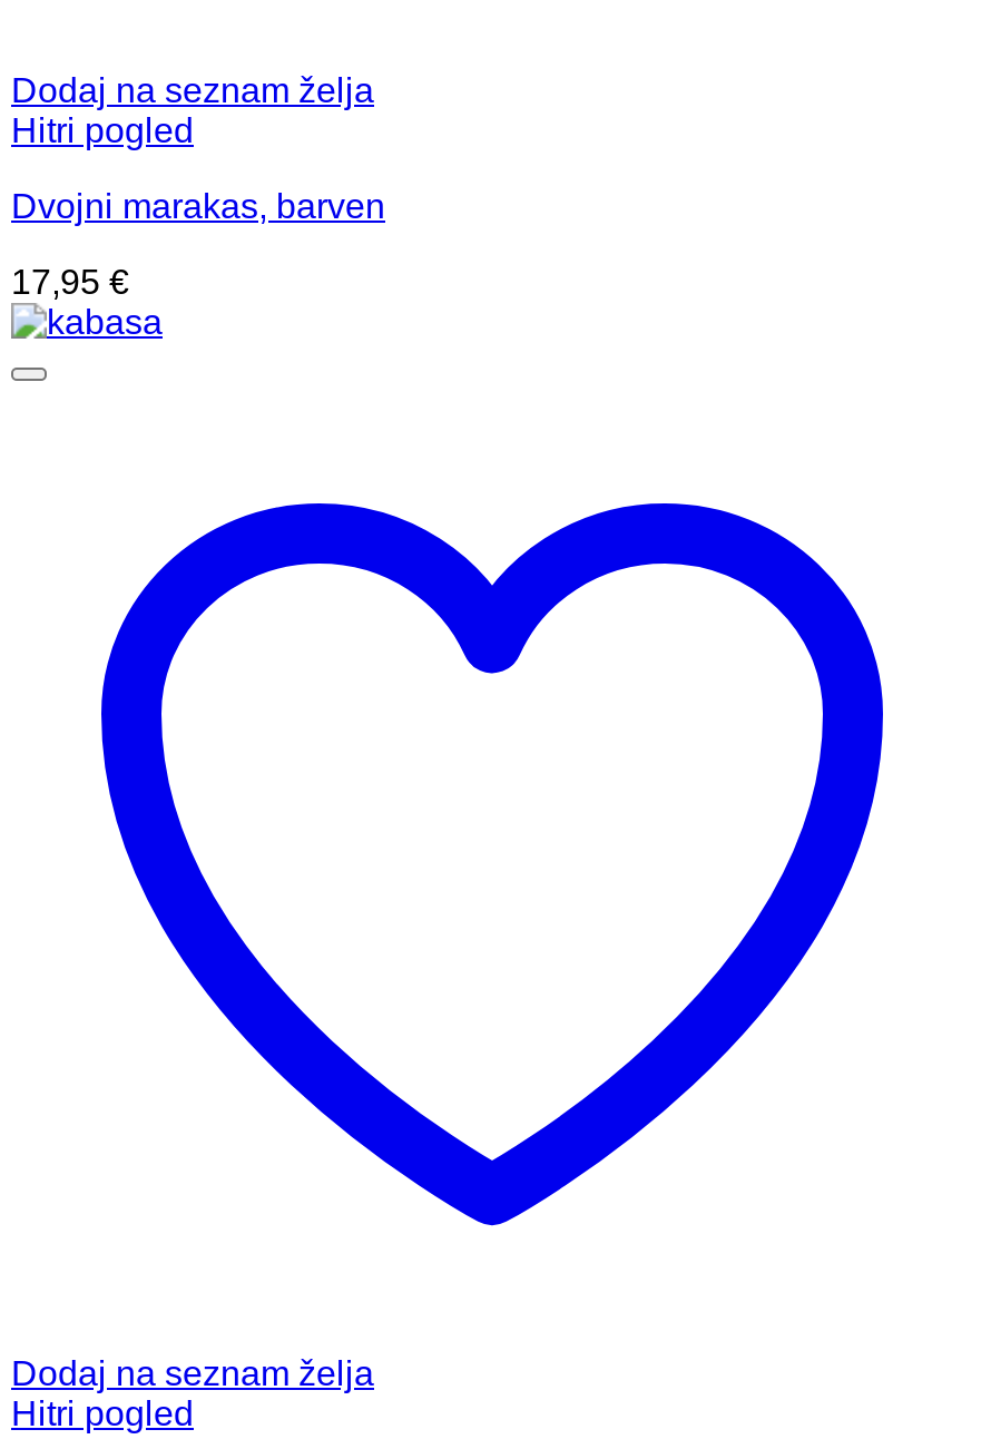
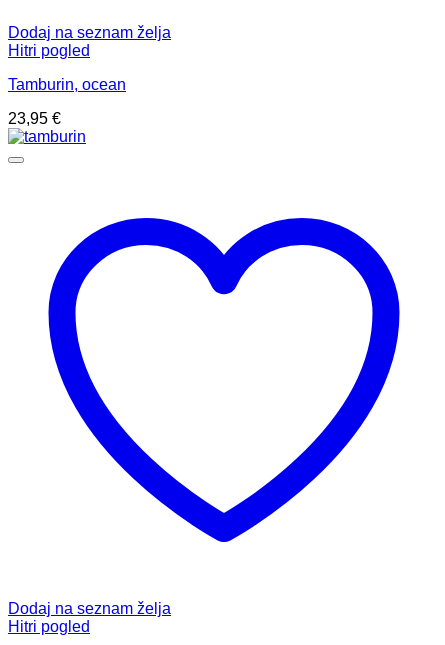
[11,187,385,225] Dvojni marakas, barven -> [8,76,126,93] Tamburin, ocean
[11,263,129,301] 17,95 € -> [8,110,61,127] 23,95 €

